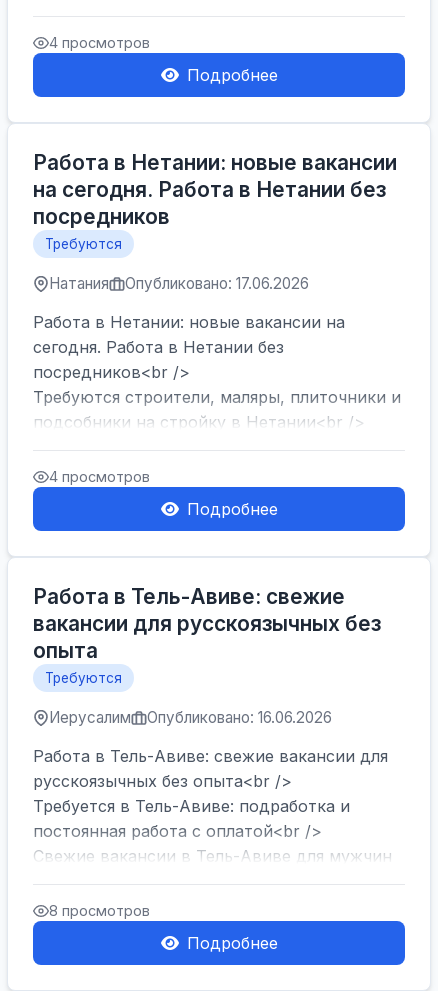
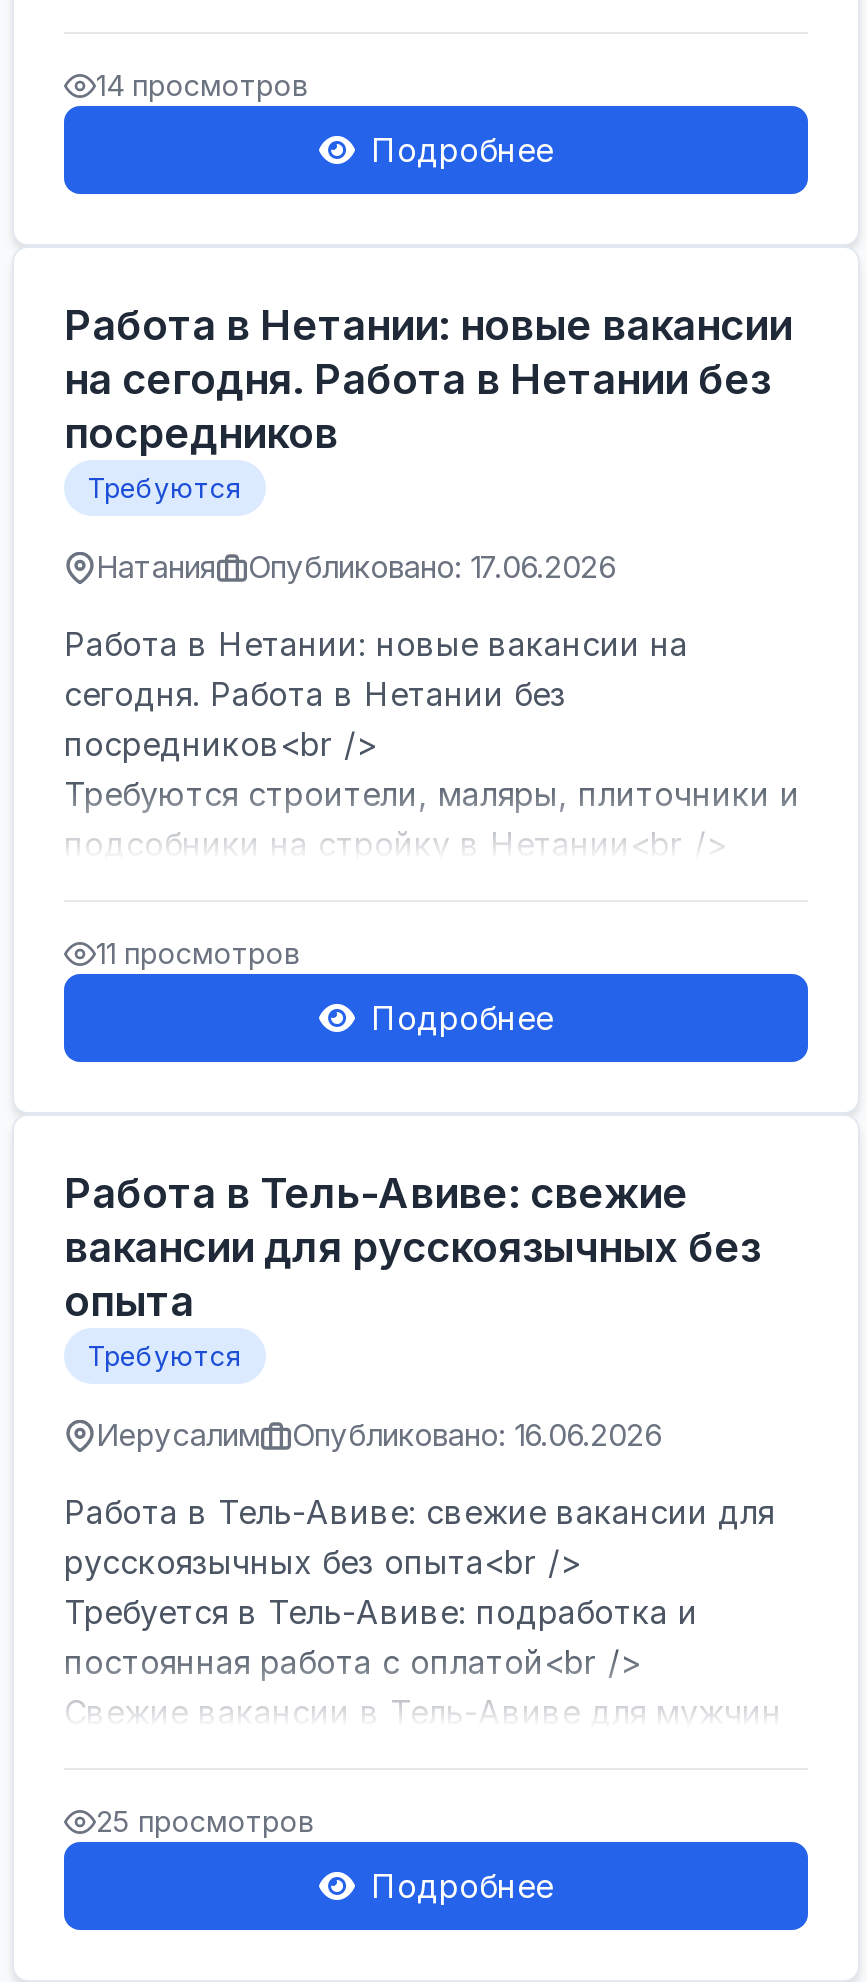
[49,34,150,51] 4 просмотров -> [96,68,308,102] 14 просмотров
[49,468,150,485] 4 просмотров -> [96,936,300,970] 11 просмотров
[49,902,150,919] 8 просмотров -> [96,1804,314,1838] 25 просмотров

